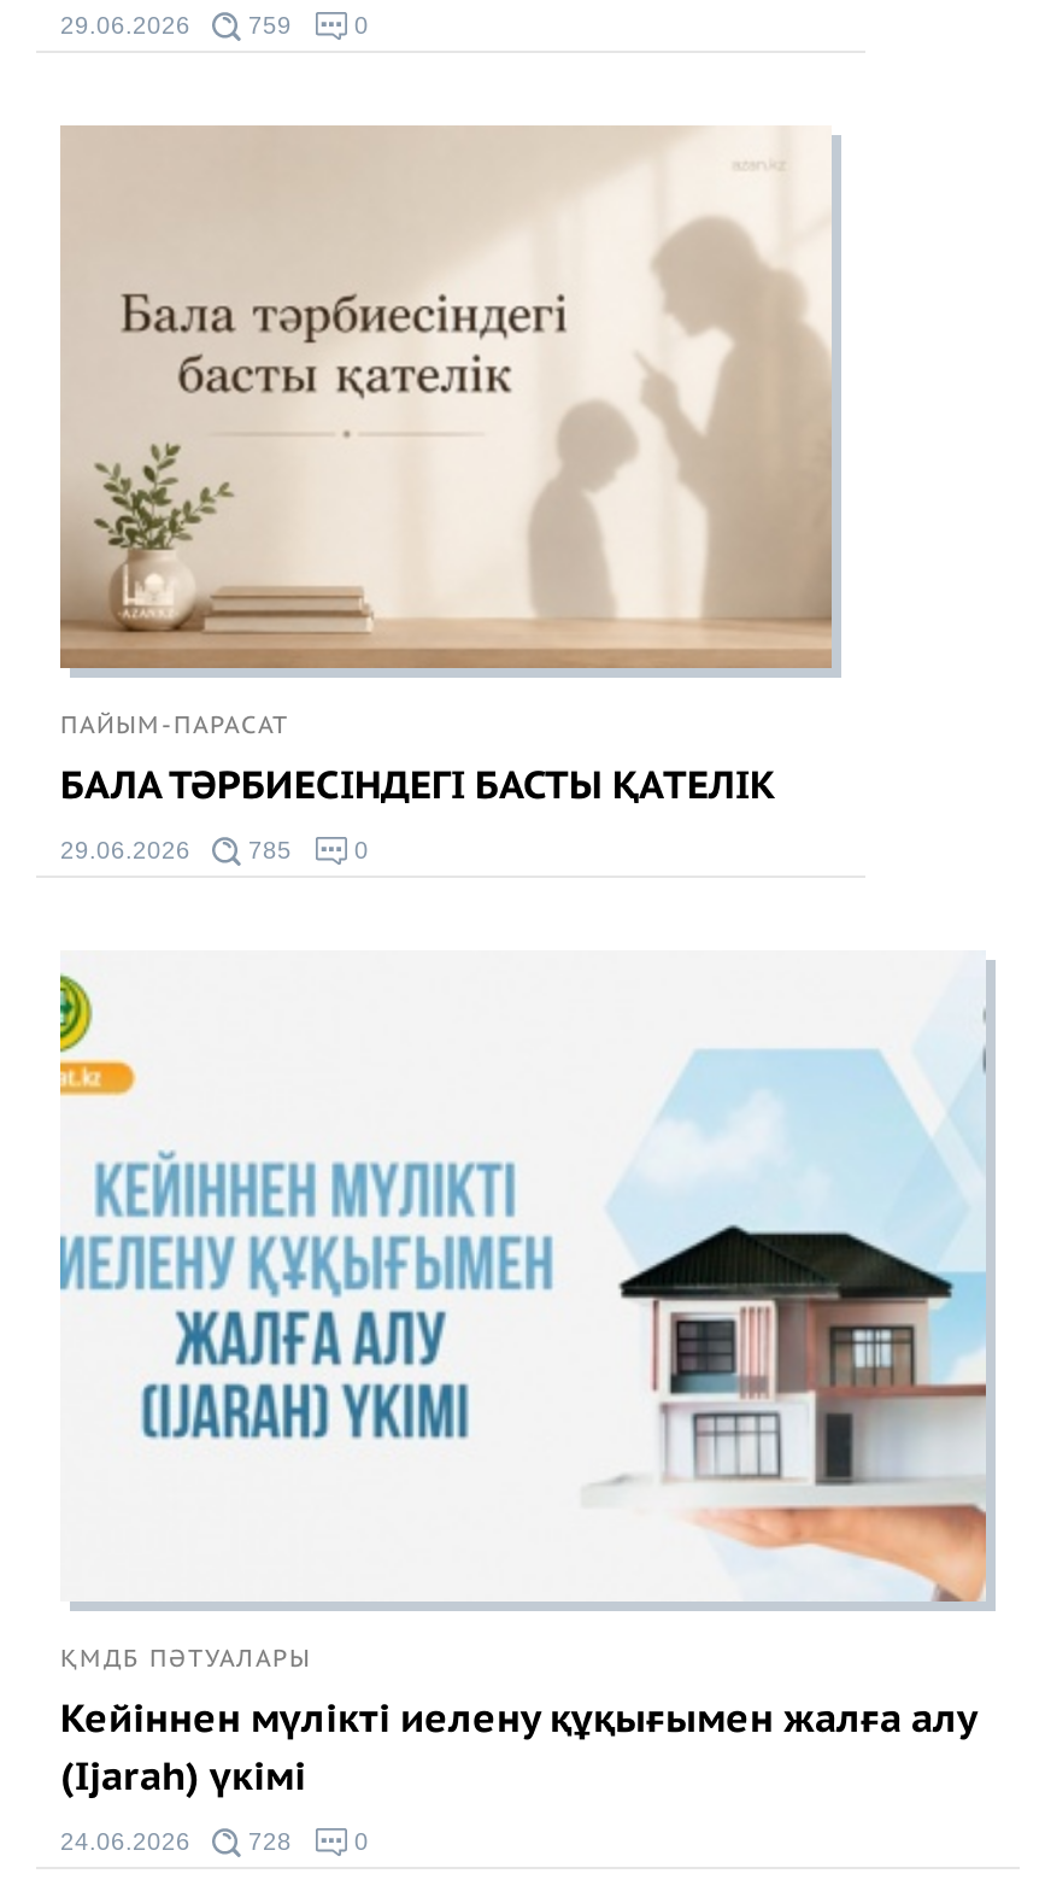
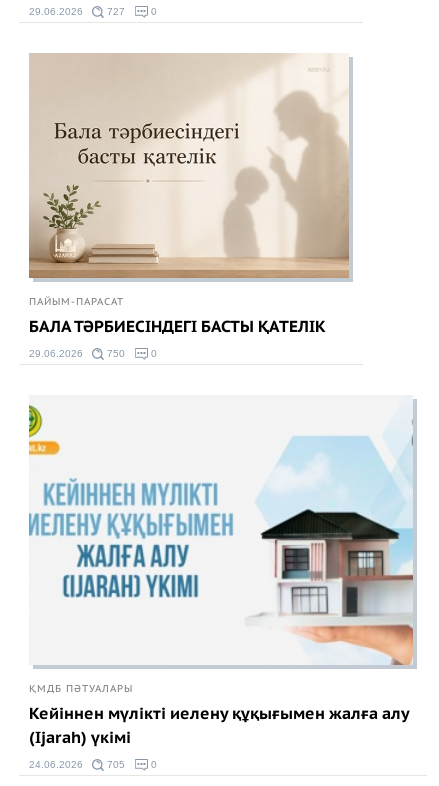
[60,12,292,38] 29.06.2026 759 -> [29,6,125,17] 29.06.2026 727
[60,836,292,863] 29.06.2026 785 -> [29,348,125,359] 29.06.2026 750
[60,1828,292,1854] 24.06.2026 728 -> [29,759,125,770] 24.06.2026 705

